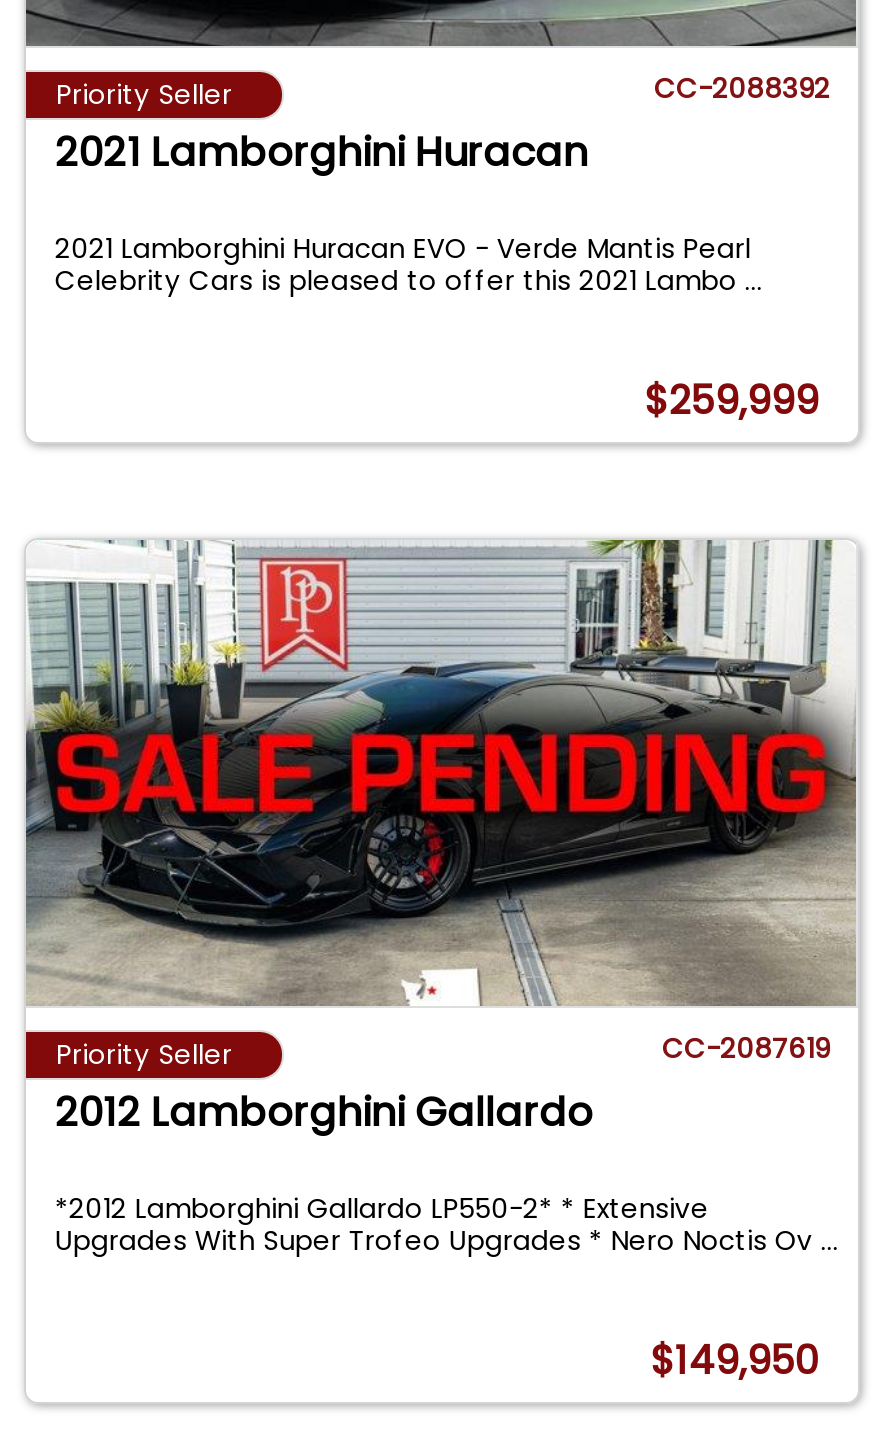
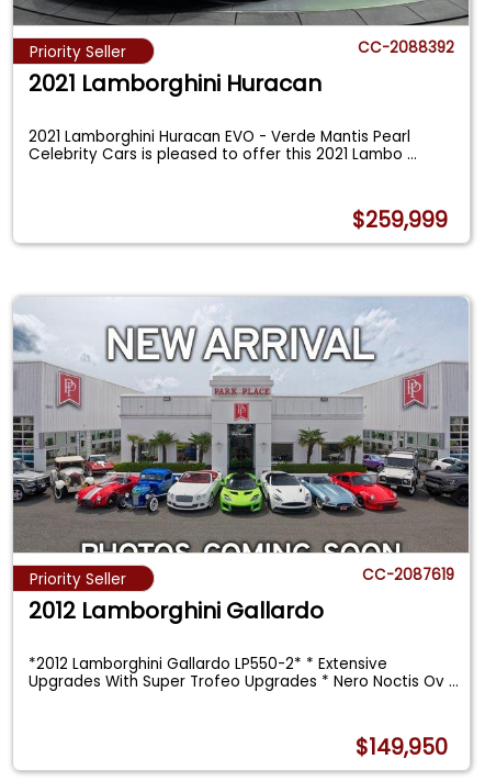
[26,538,856,1006] [image] -> [12,297,470,554] [image]

